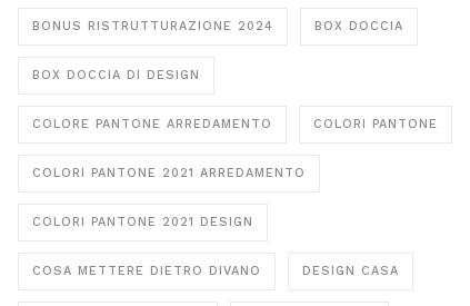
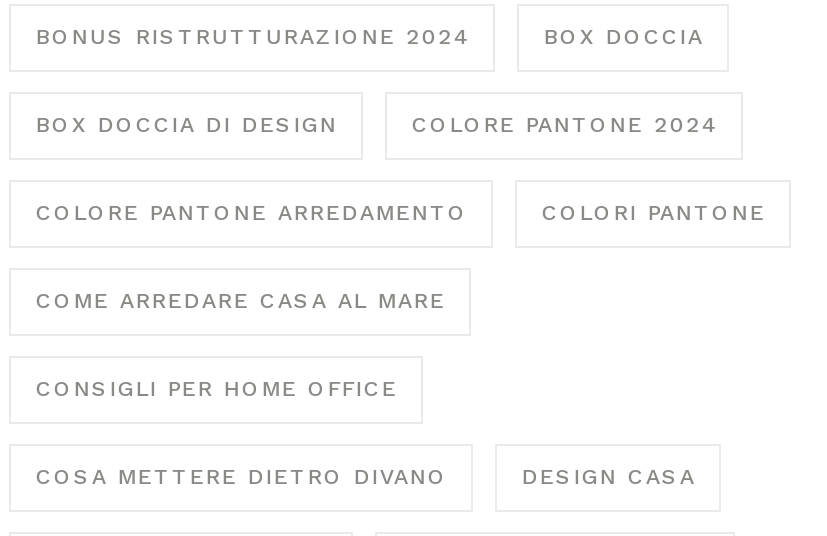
none -> [412,112,718,138] COLORE PANTONE 2024
[33,166,306,181] COLORI PANTONE 2021 ARREDAMENTO -> [36,288,446,314] COME ARREDARE CASA AL MARE
[33,215,254,230] COLORI PANTONE 2021 DESIGN -> [36,376,398,402] CONSIGLI PER HOME OFFICE

